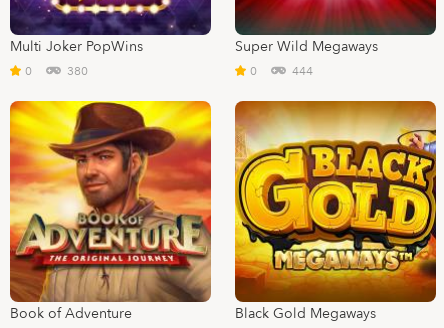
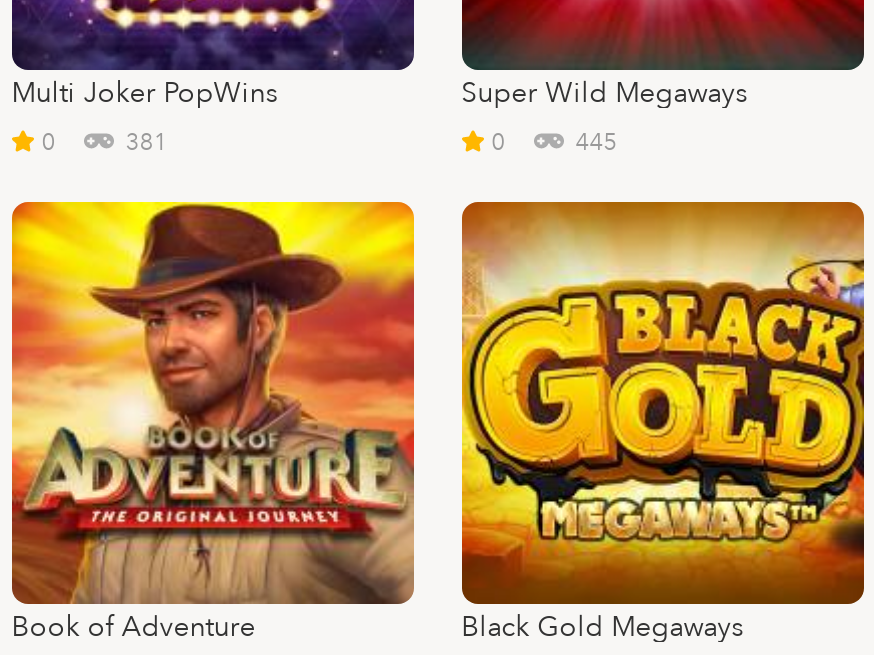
[67,63,88,79] 380 -> [126,126,168,158] 381
[292,63,313,79] 444 -> [575,126,617,158] 445

